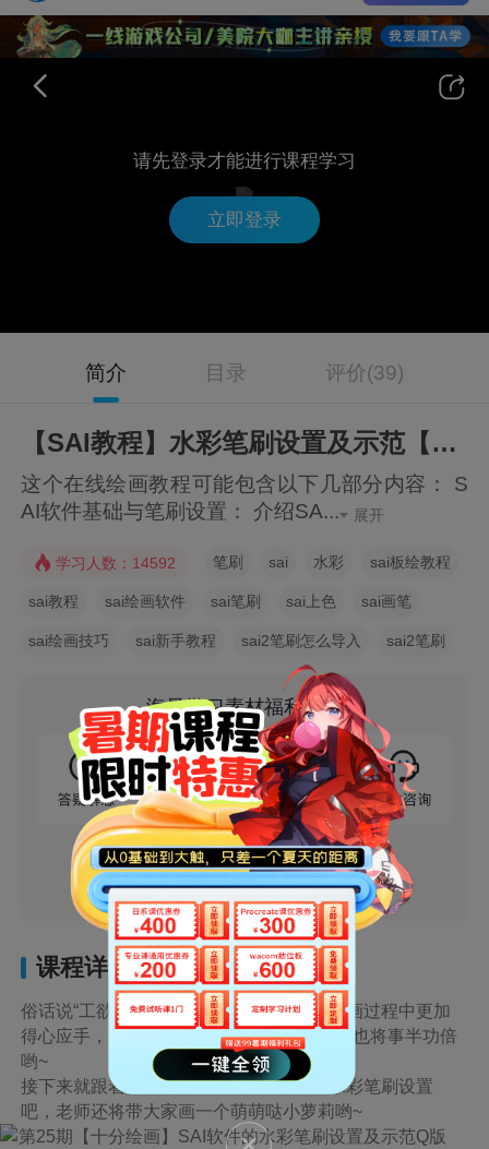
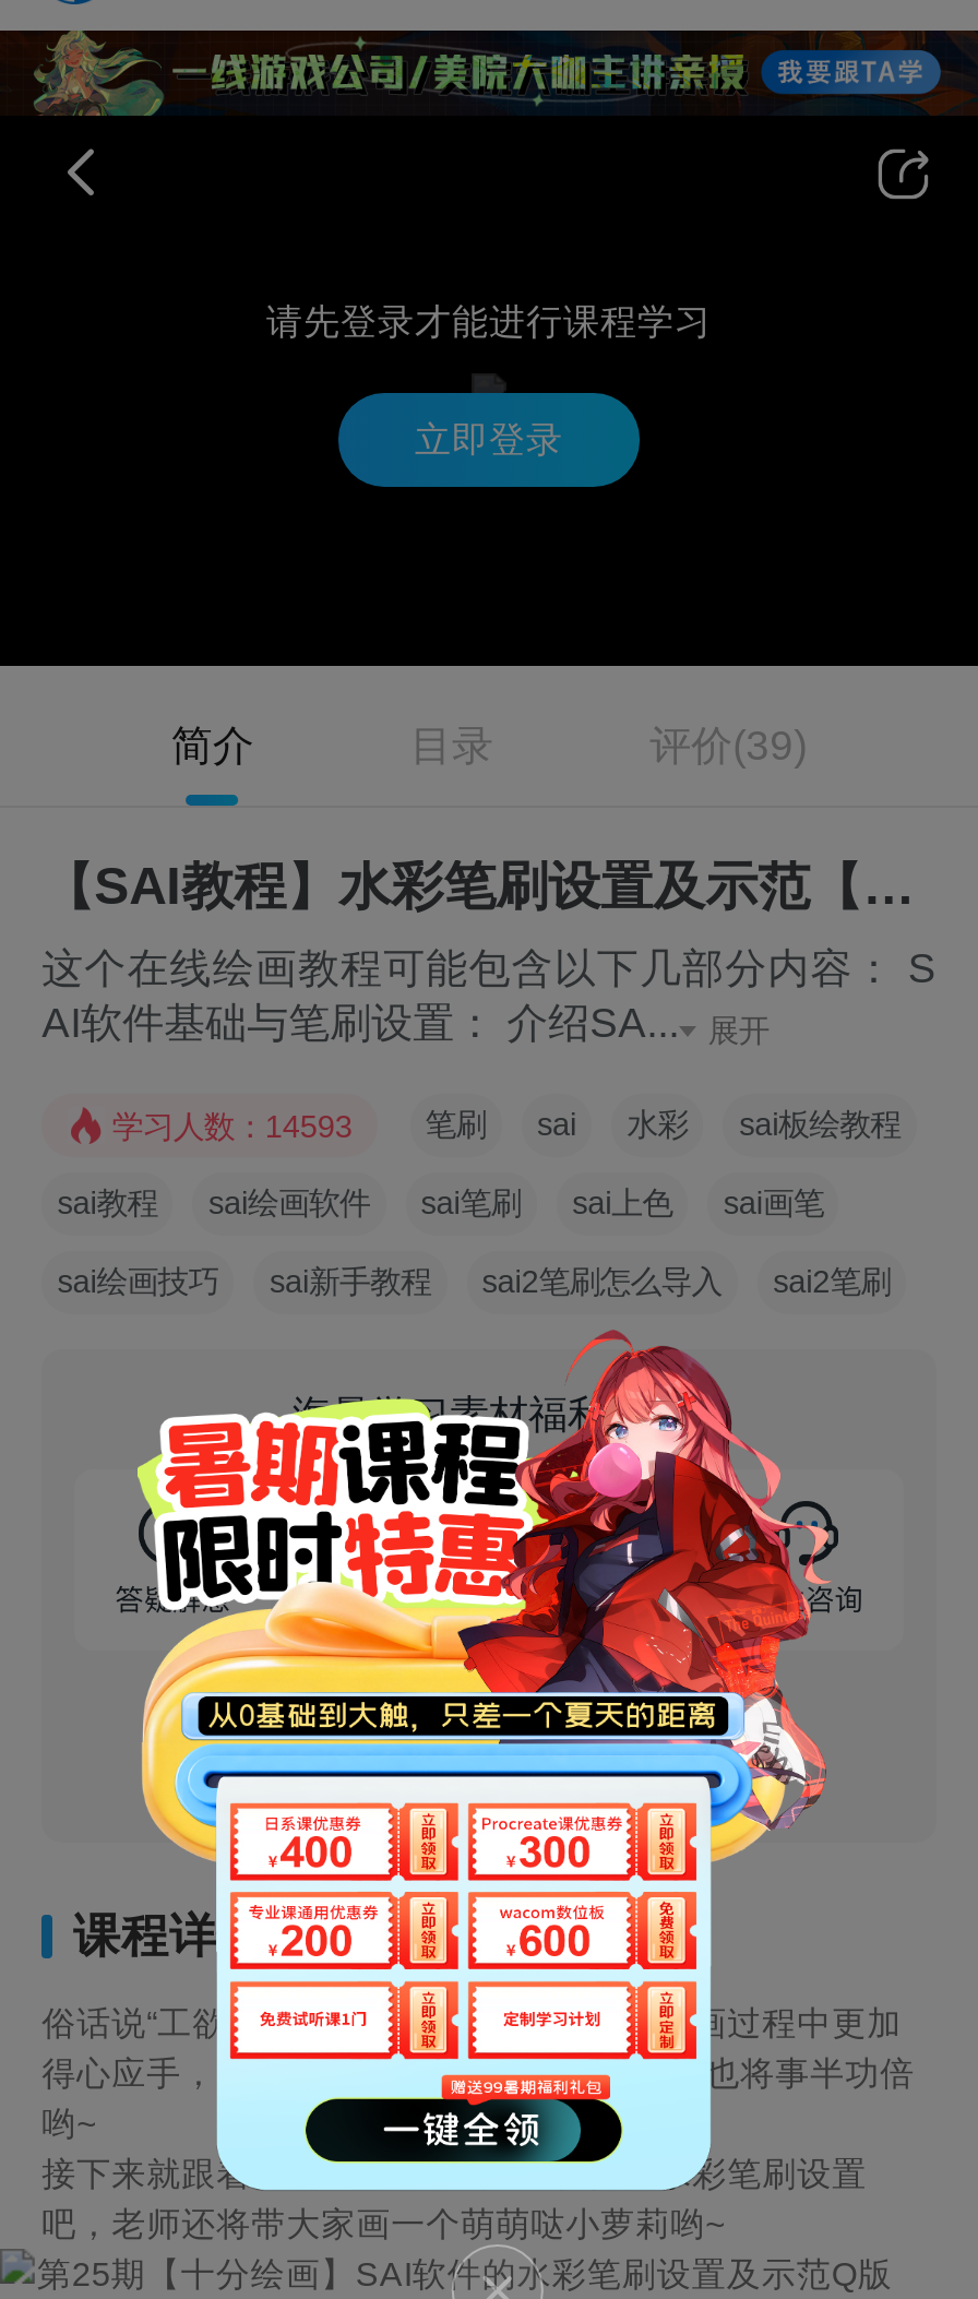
[56,554,176,571] 学习人数：14592 -> [112,1108,352,1143] 学习人数：14593

